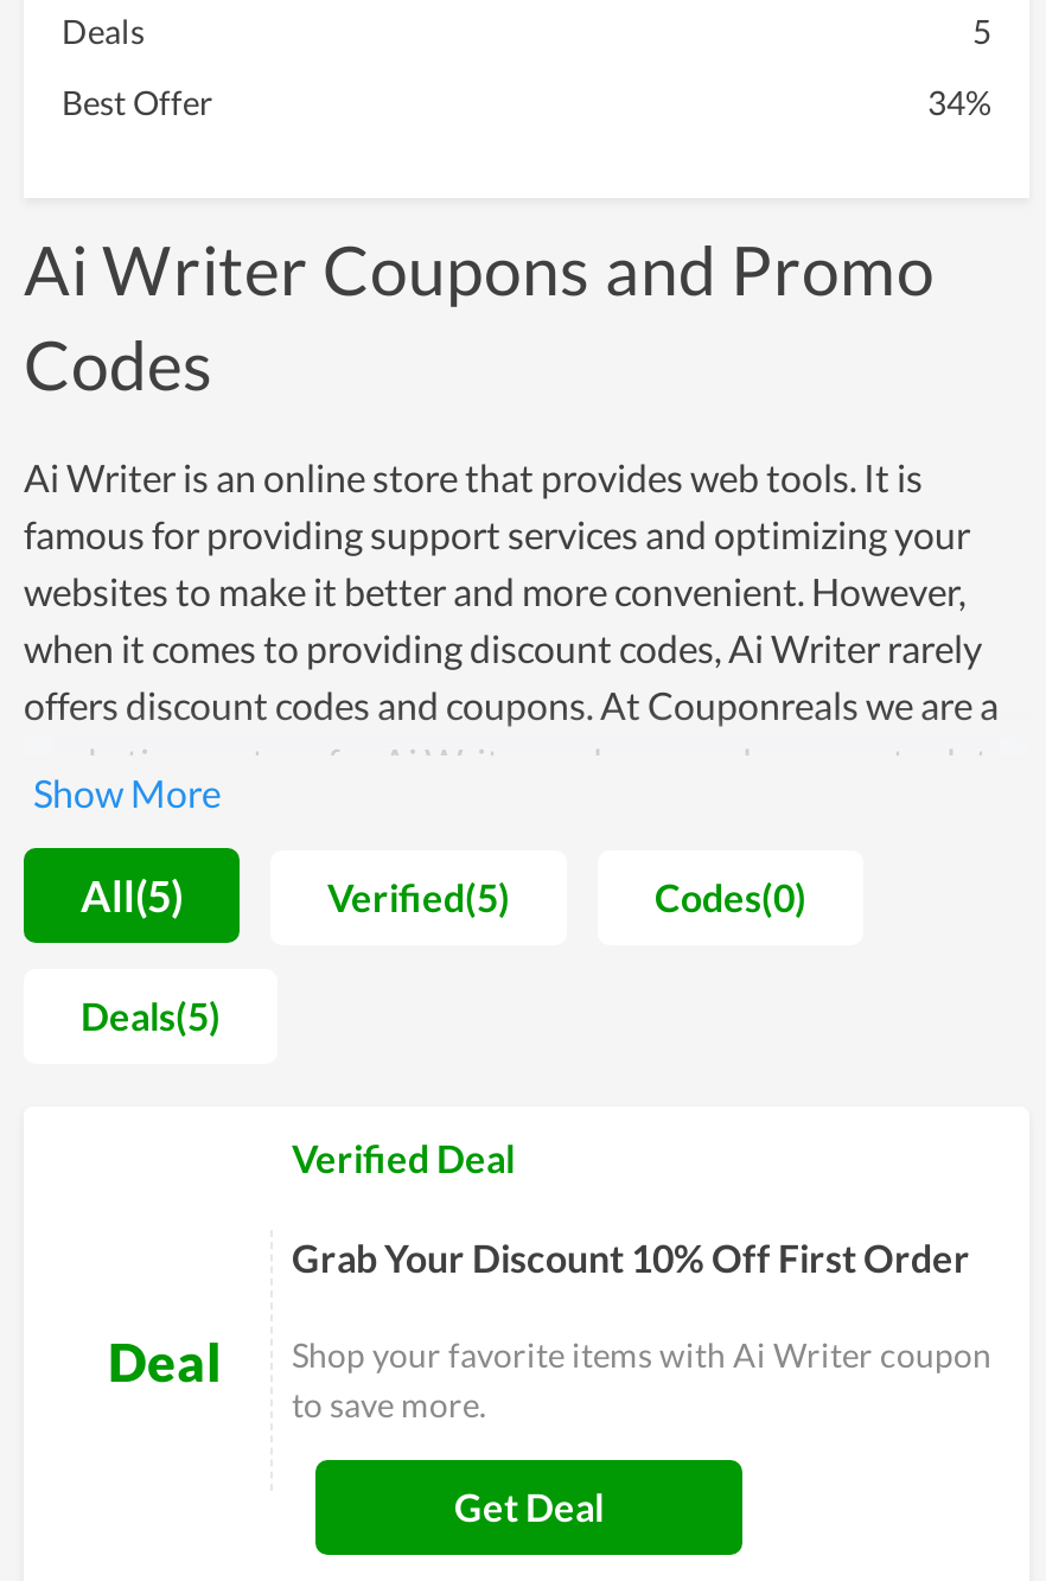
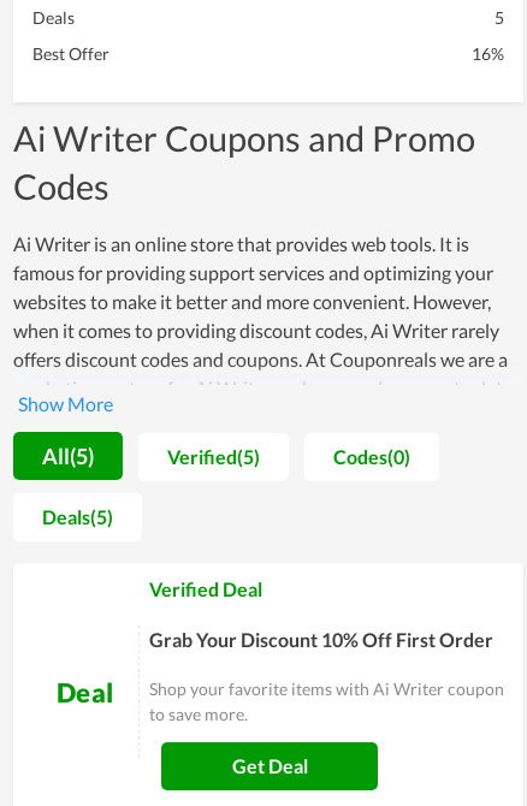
[927,83,991,123] 34% -> [472,44,504,64] 16%

